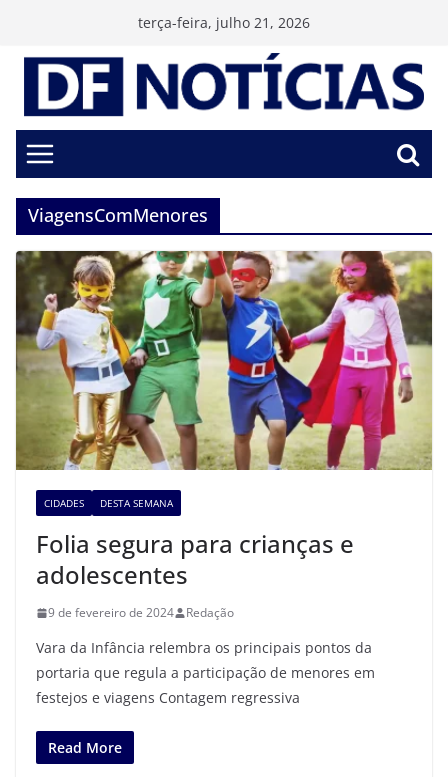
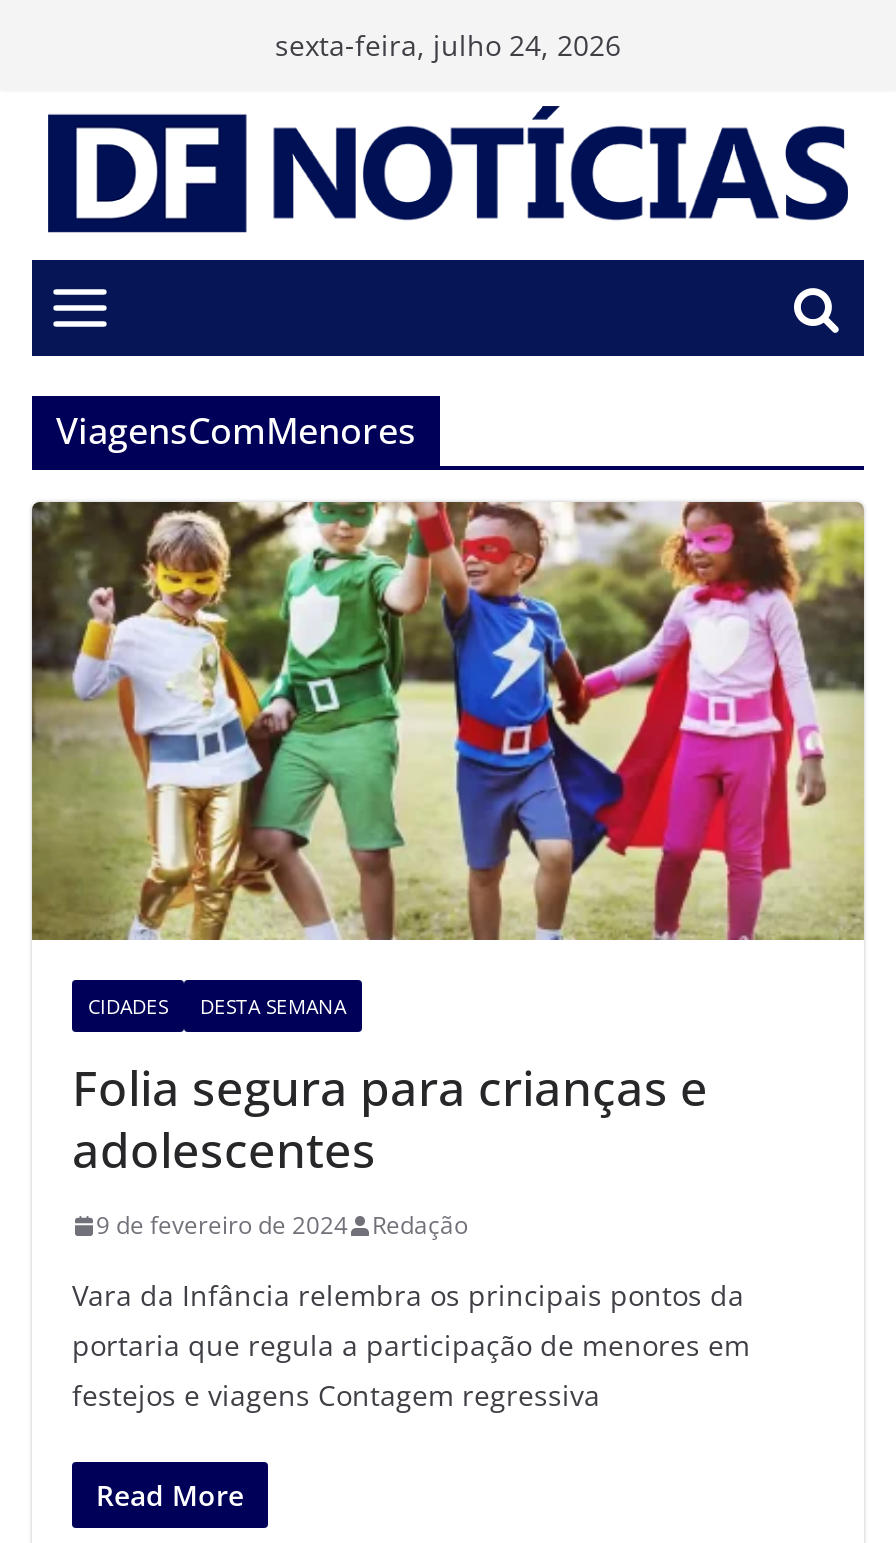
[138,13,310,32] terça-feira, julho 21, 2026 -> [275,26,621,64] sexta-feira, julho 24, 2026

